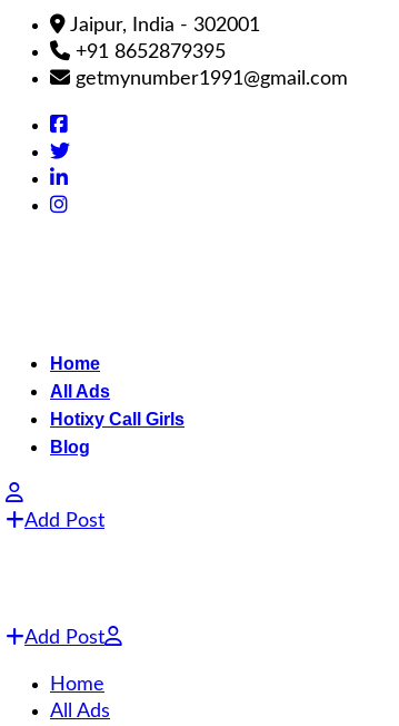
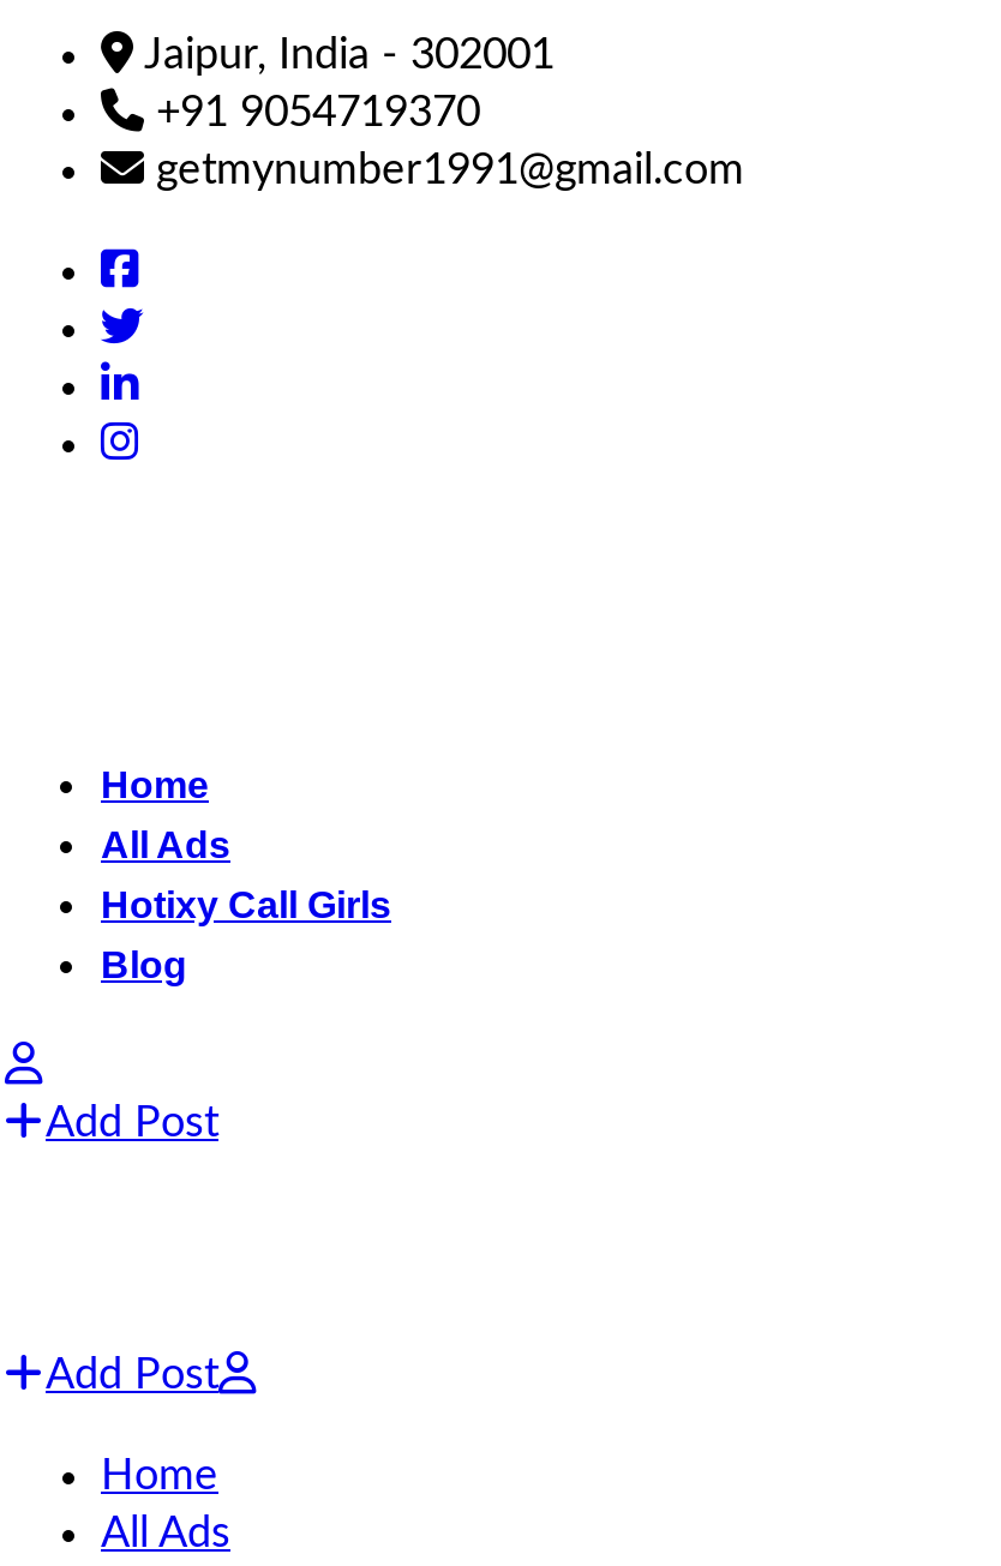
[76,42,226,62] +91 8652879395 -> [156,92,480,136] +91 9054719370

